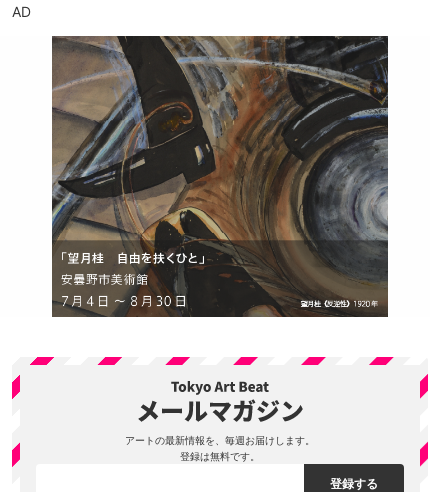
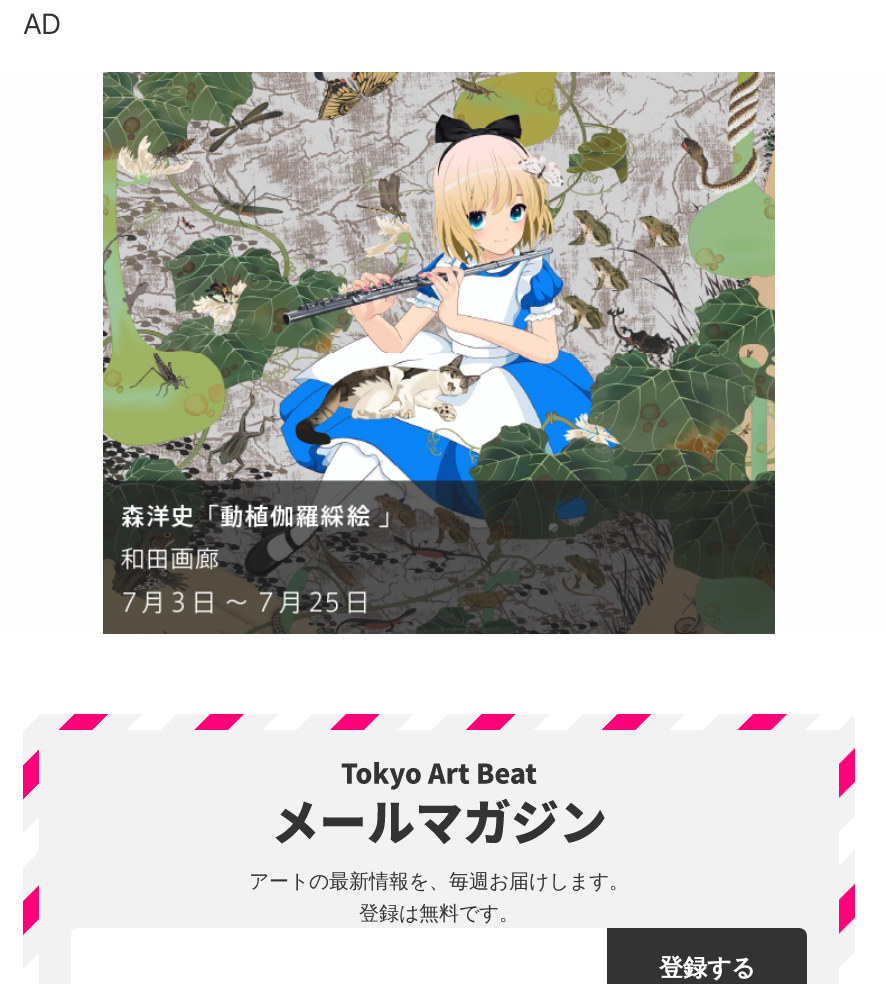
[51,35,389,317] [image] -> [101,70,777,634] [image]

